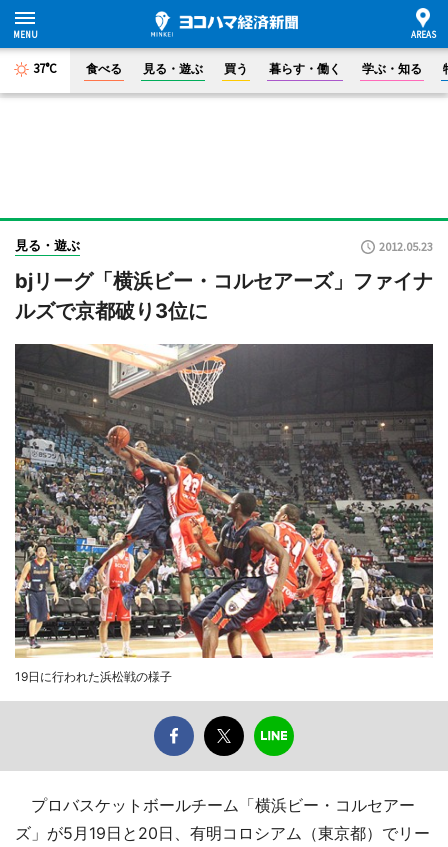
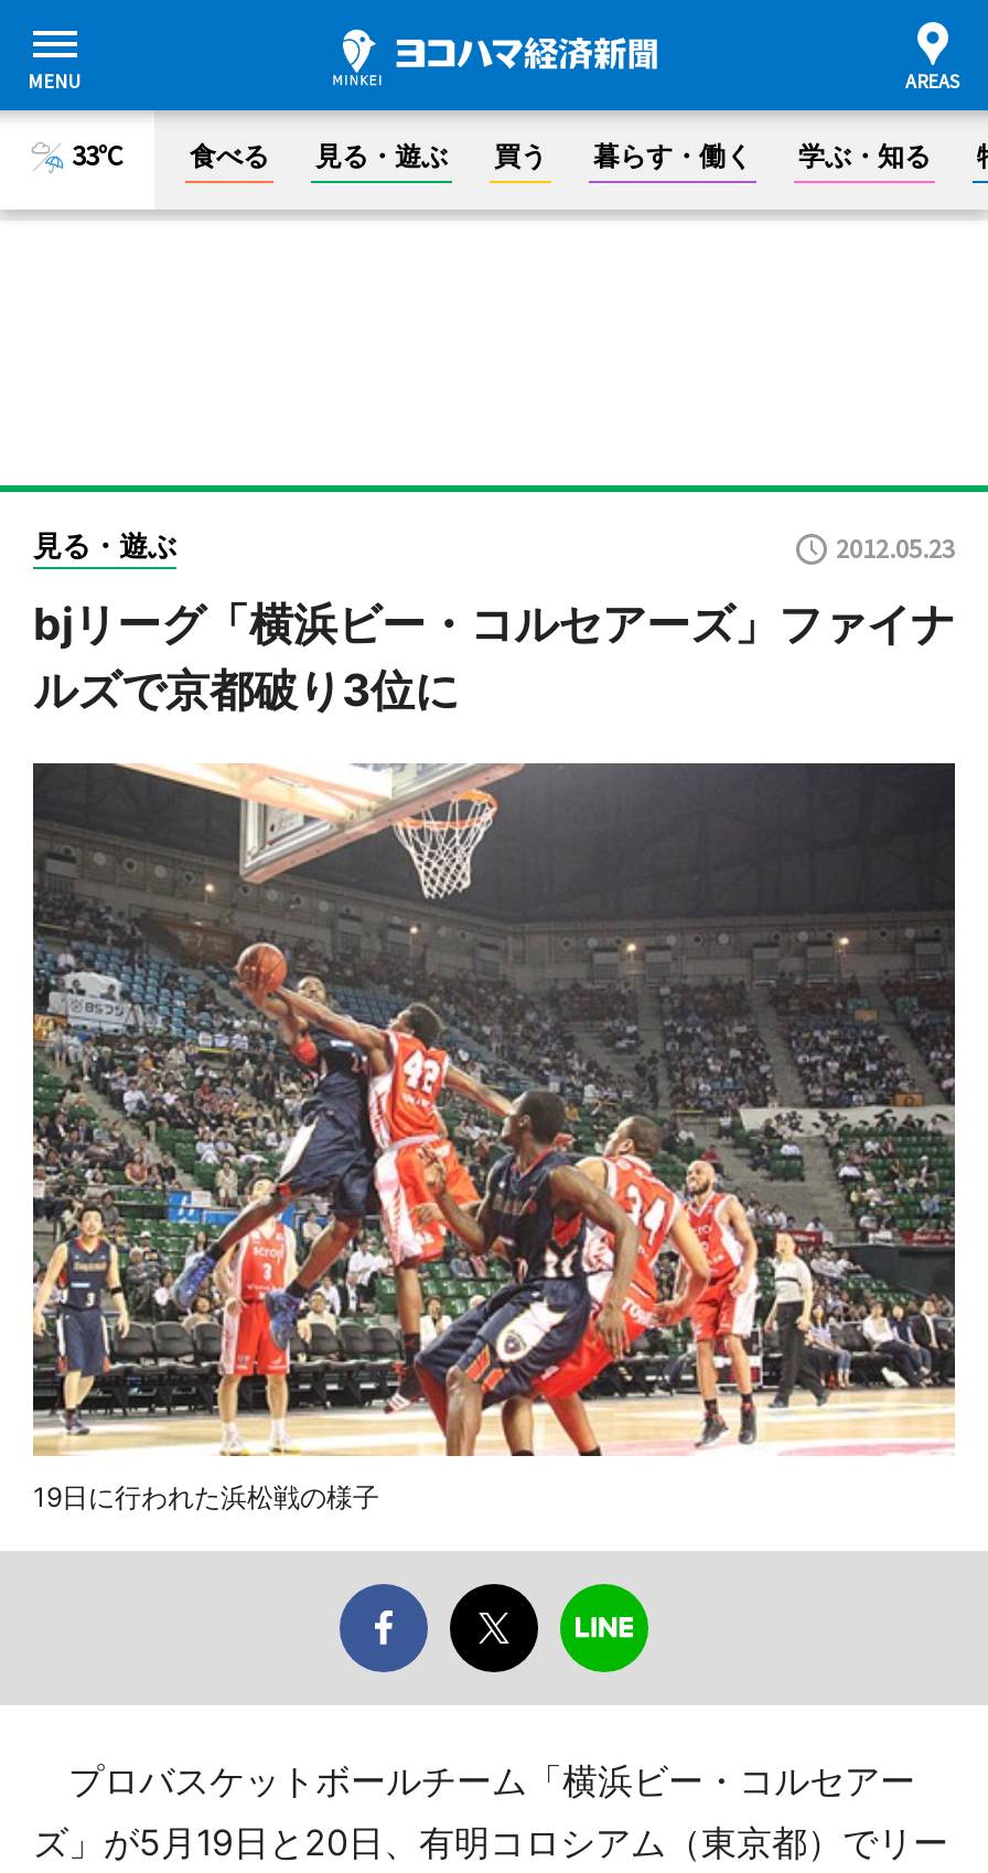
[32,60,56,77] 37°C -> [72,138,125,175] 33°C

